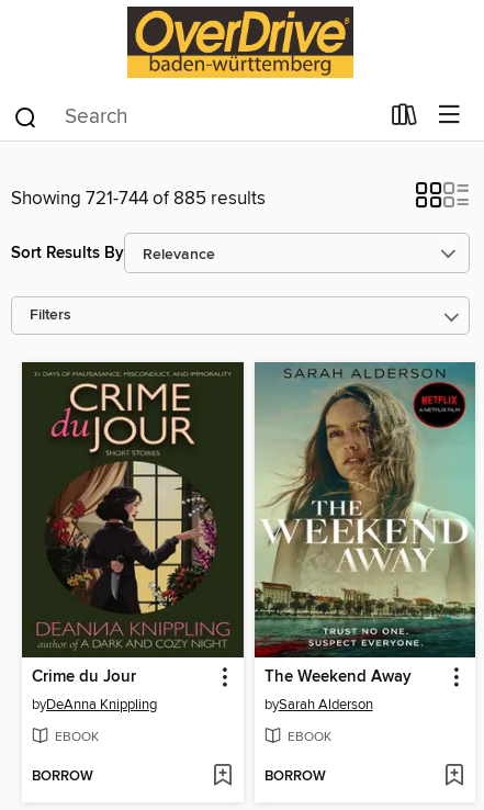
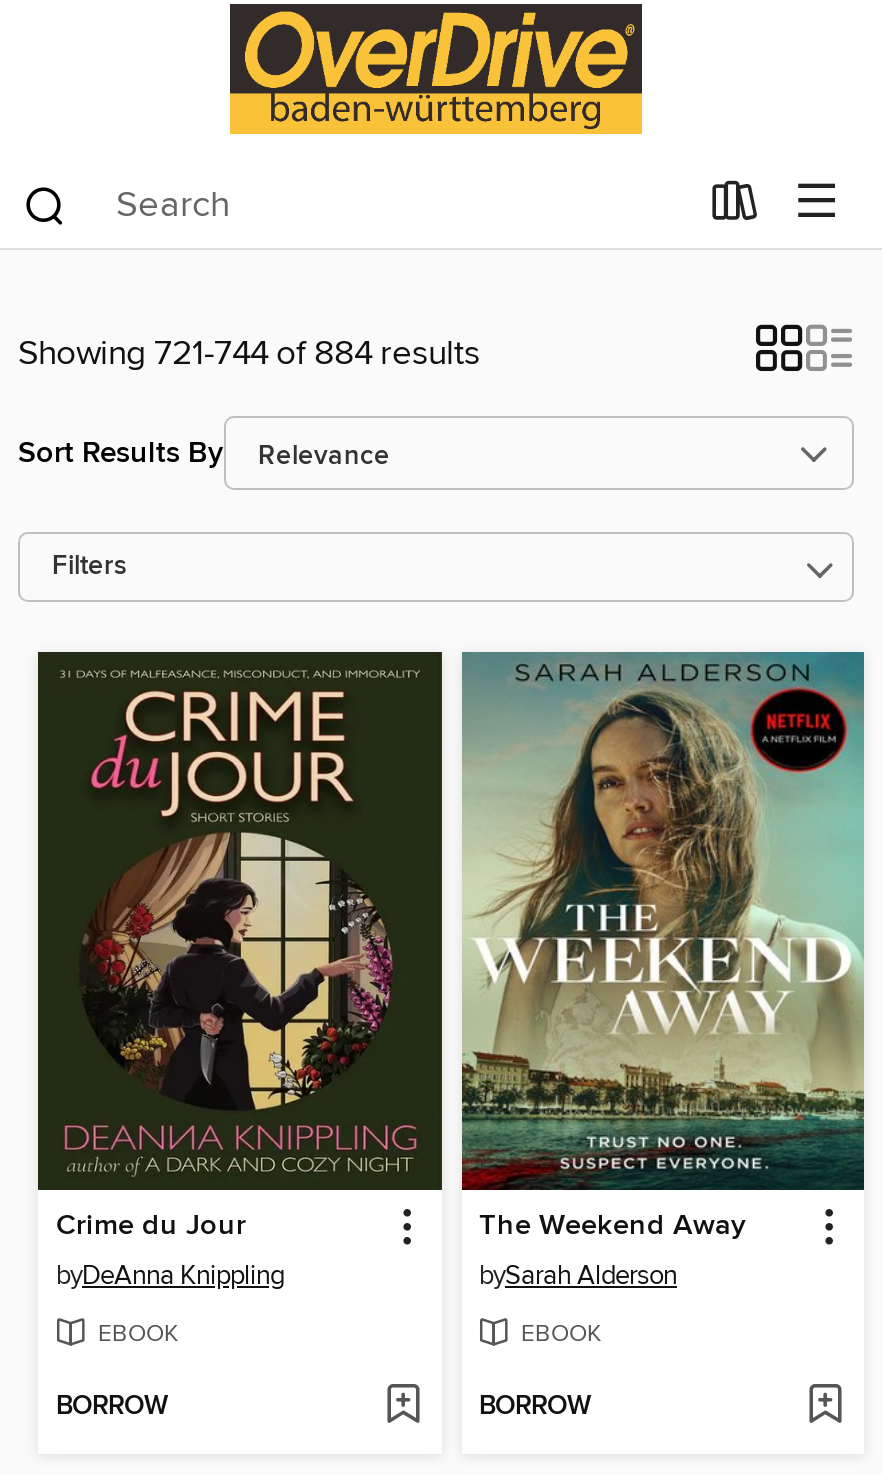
[11,187,266,211] Showing 721-744 of 885 results -> [18,332,480,376] Showing 721-744 of 884 results

